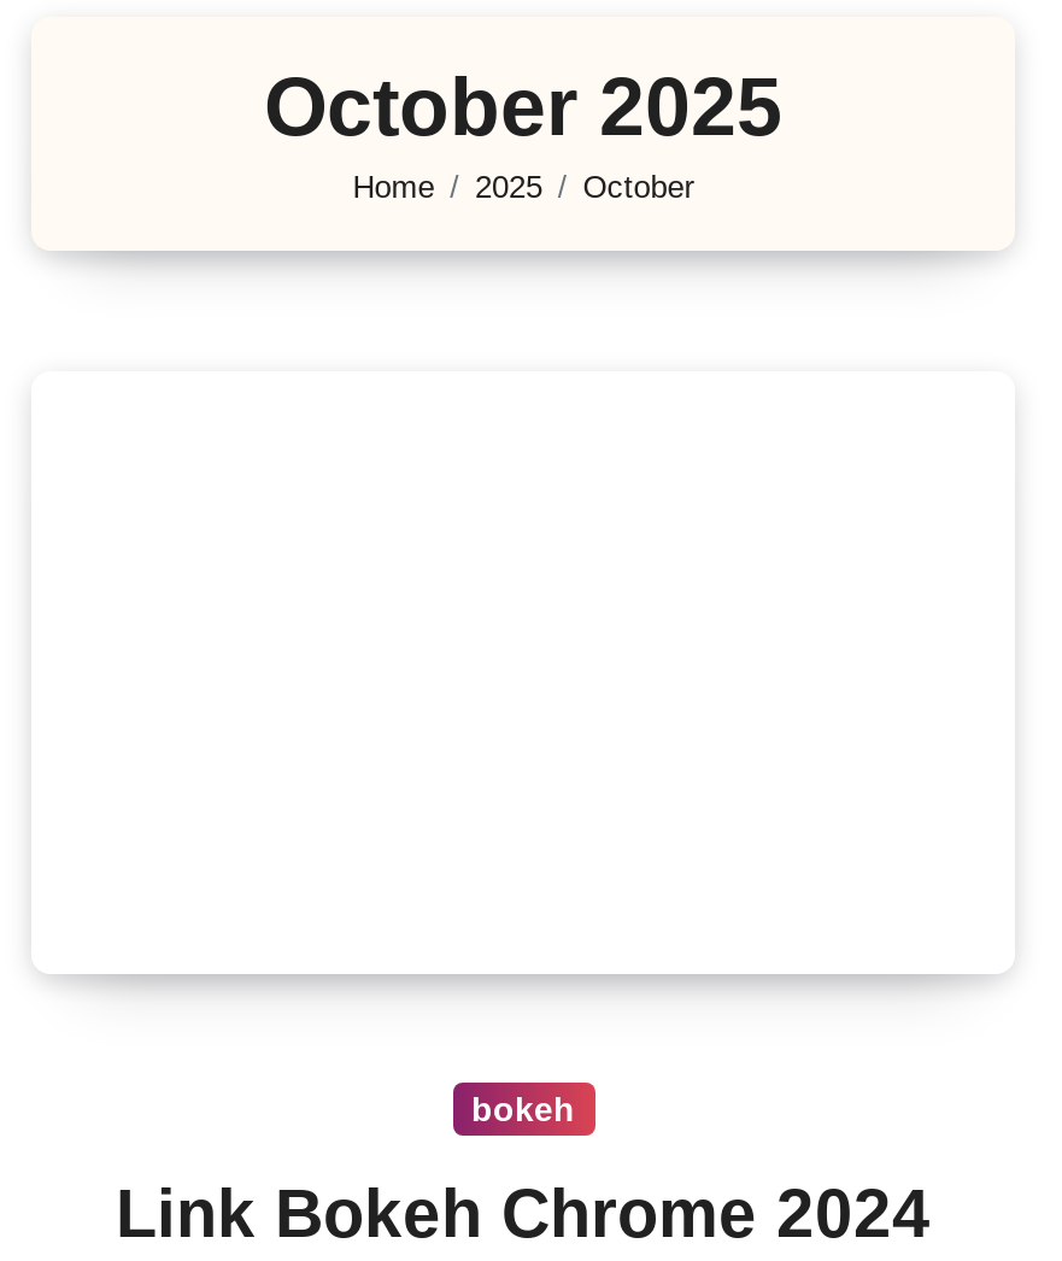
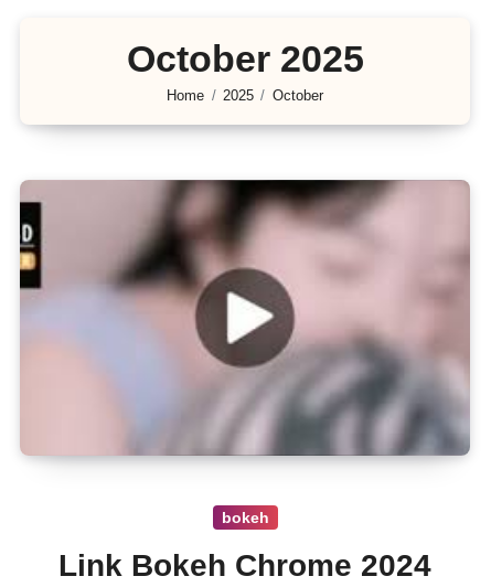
none -> [19,179,471,457] [image]

